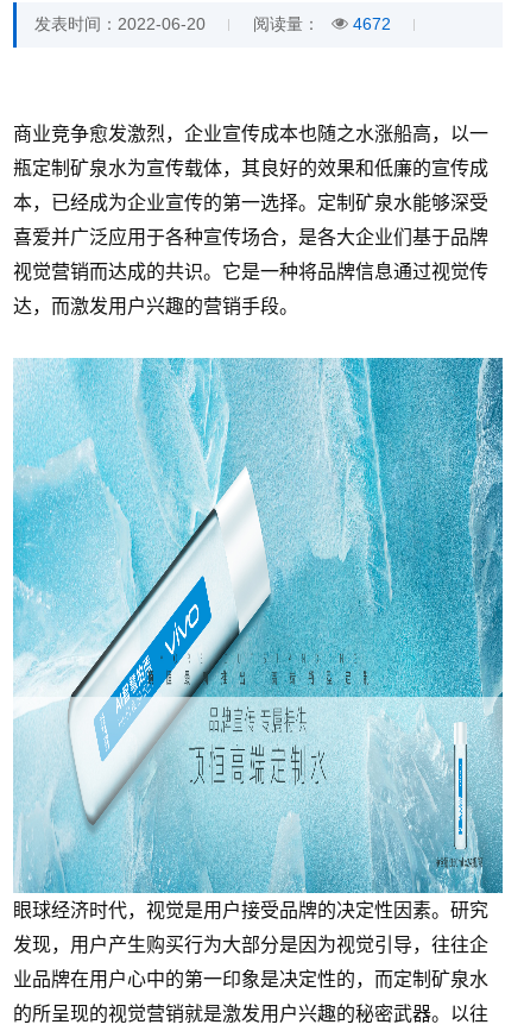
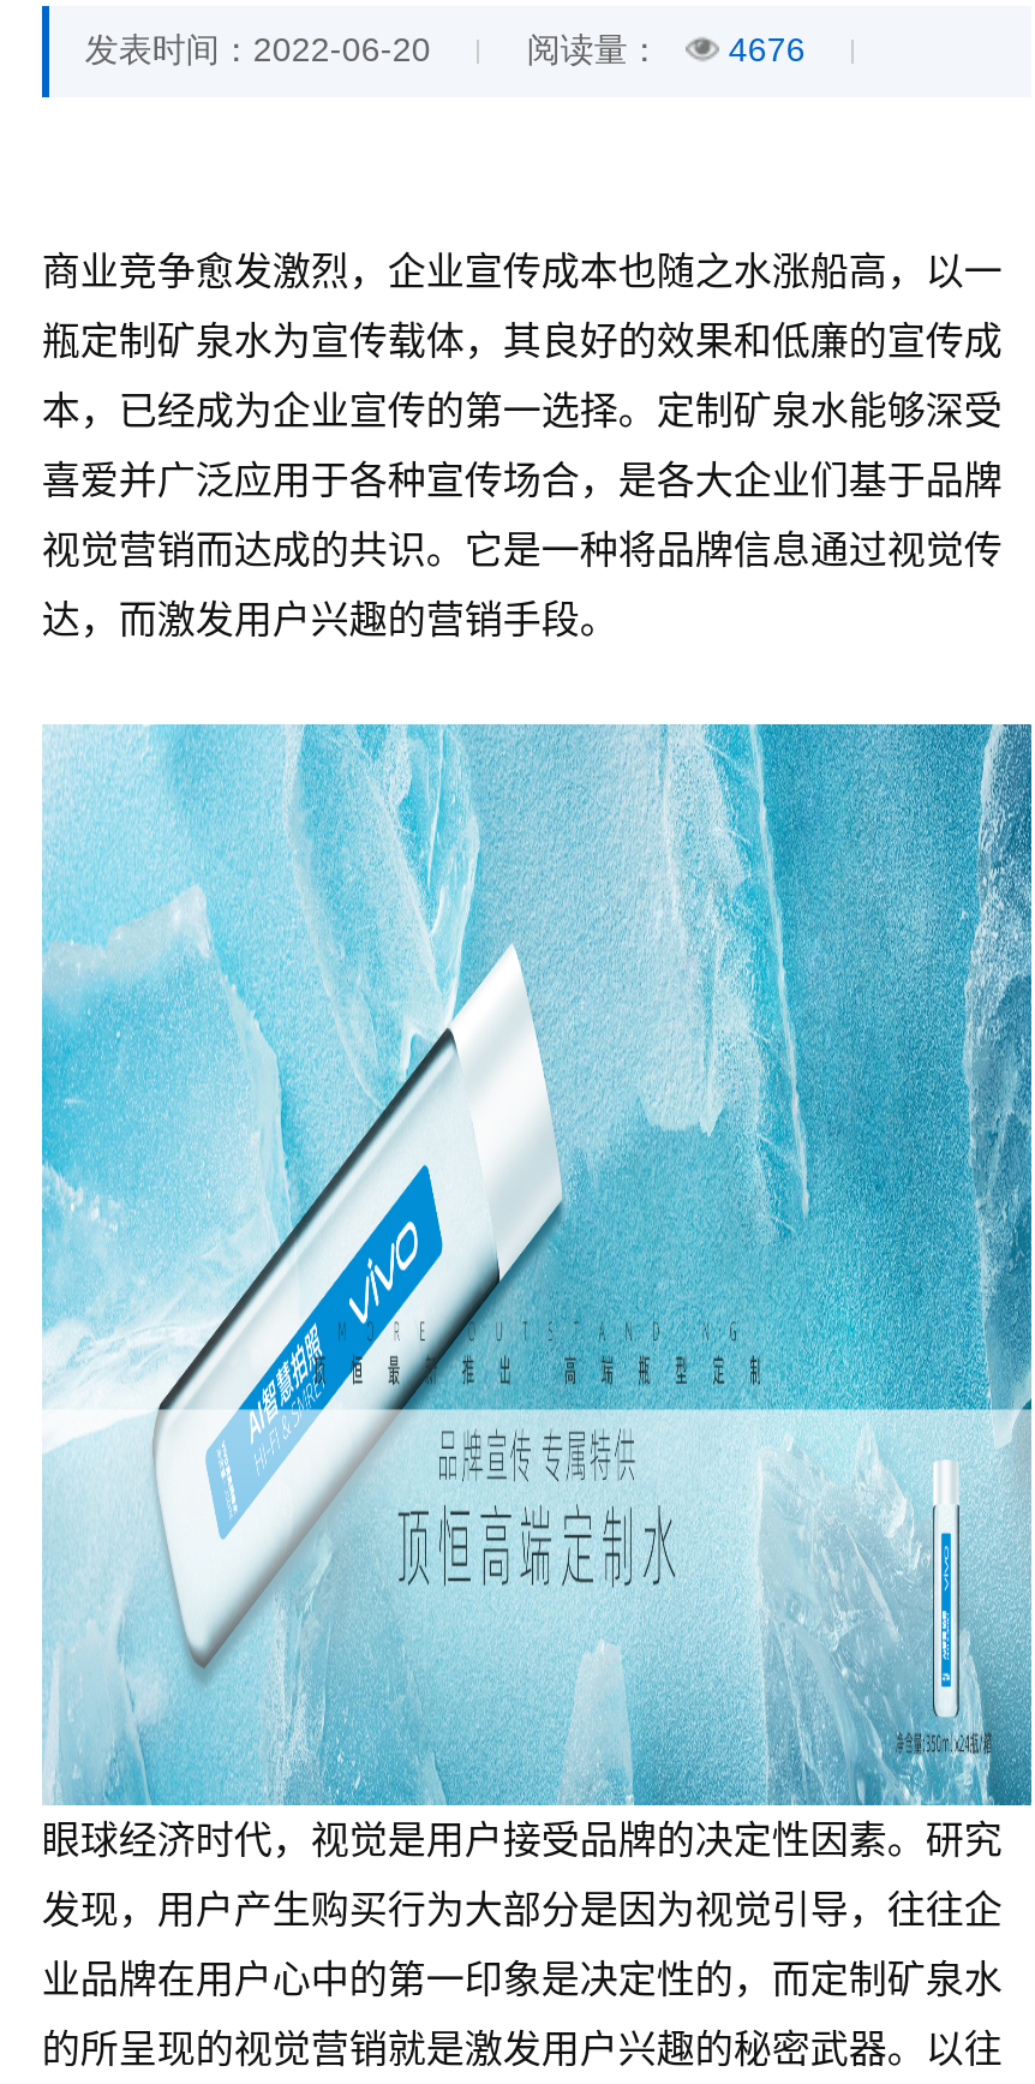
[253,14,391,33] 阅读量： 4672 -> [527,30,805,68] 阅读量： 4676

